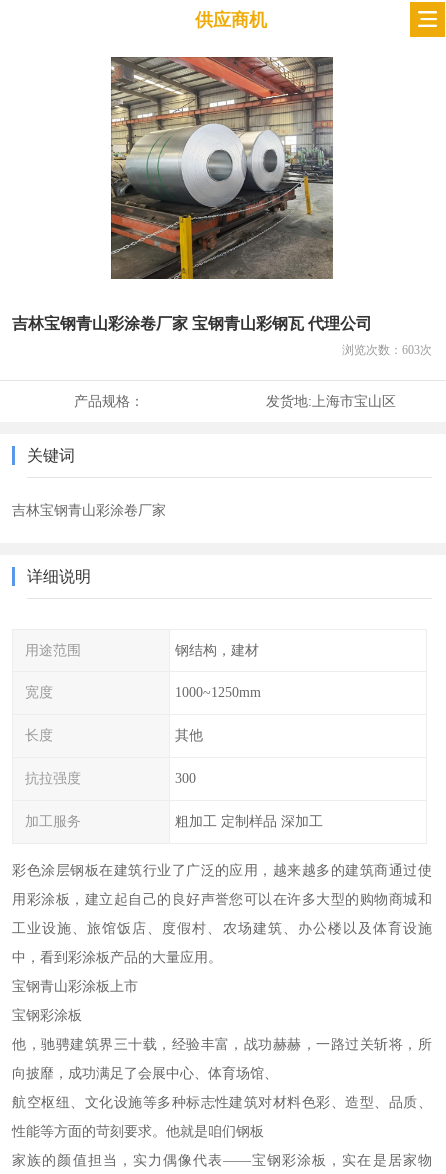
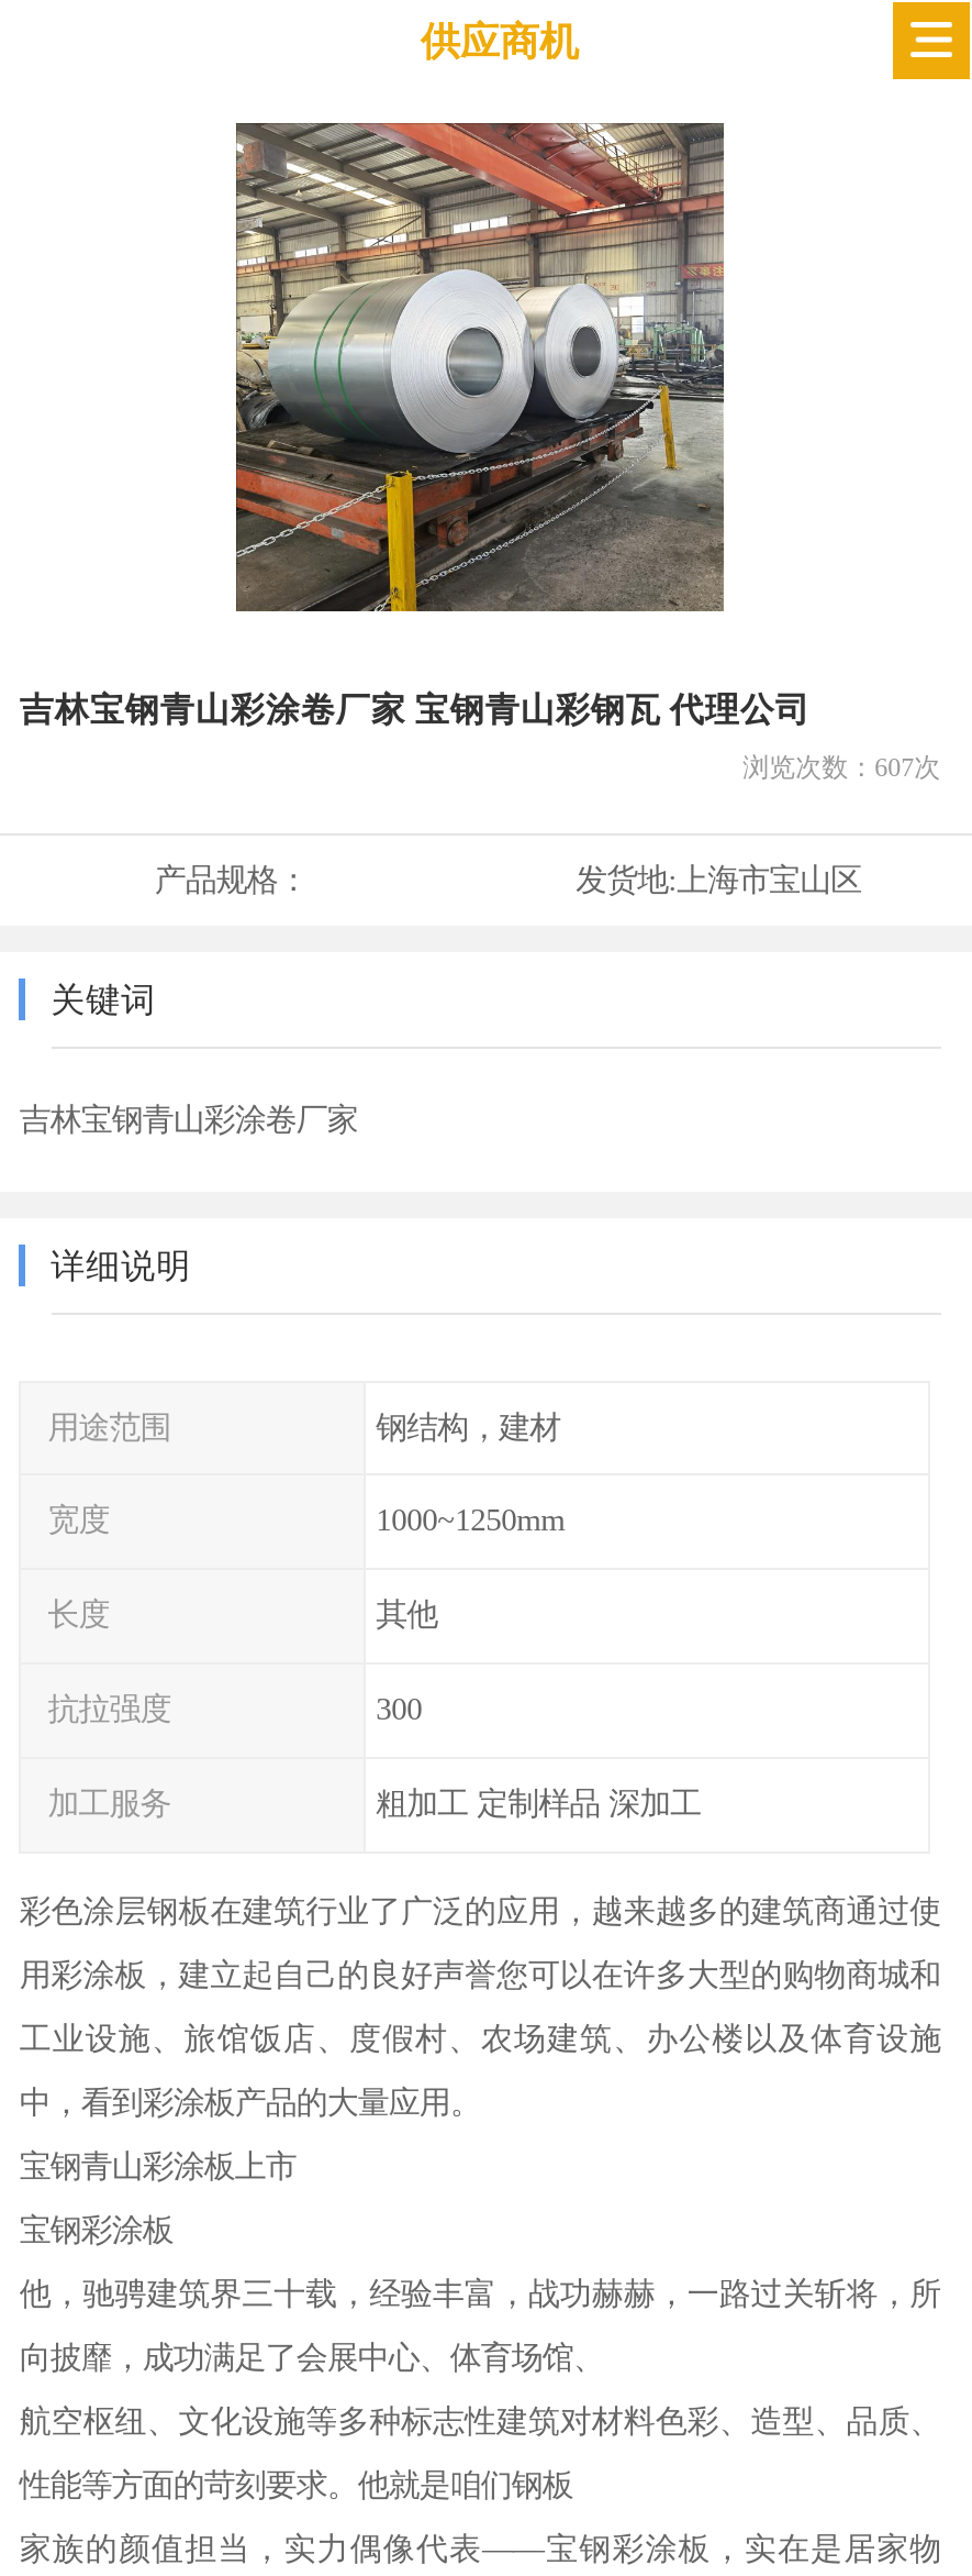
[342,343,432,357] 浏览次数：603次 -> [743,751,941,782] 浏览次数：607次

